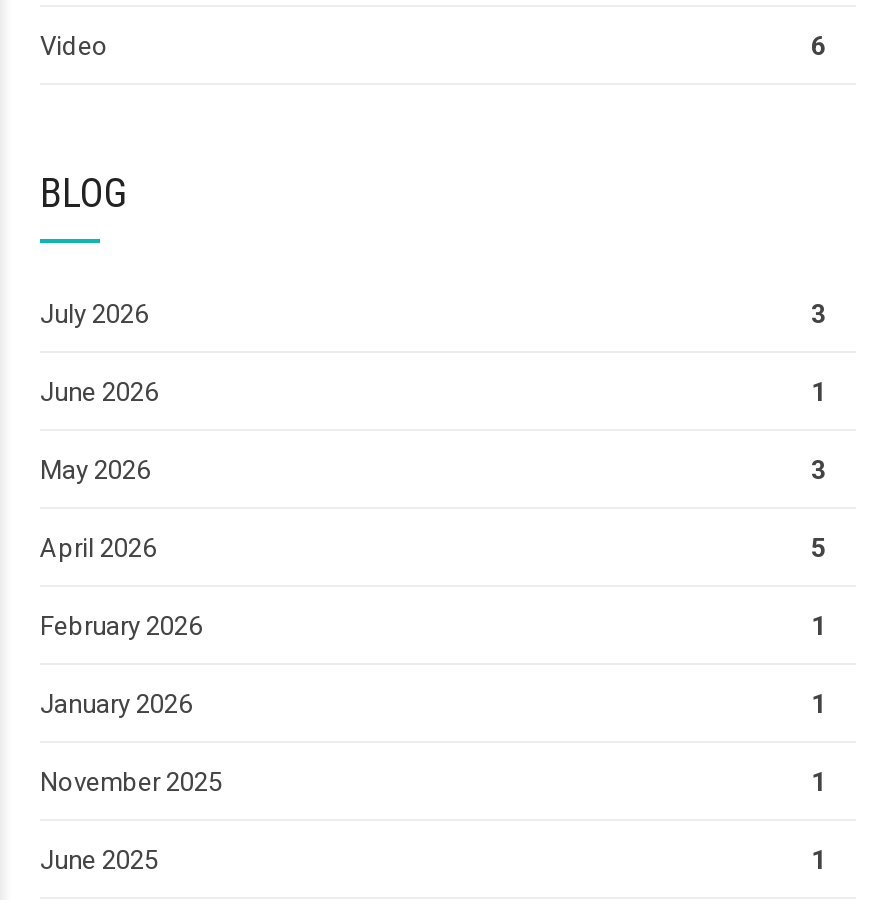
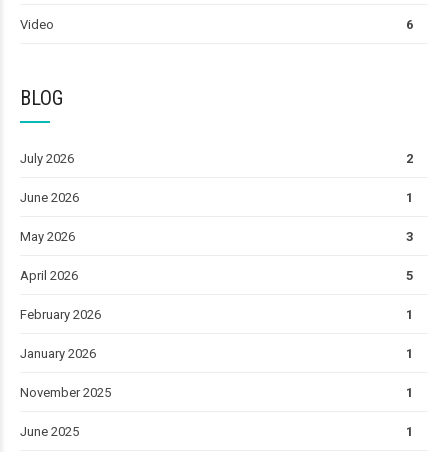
[811,299,825,329] 3 -> [405,151,412,166] 2

